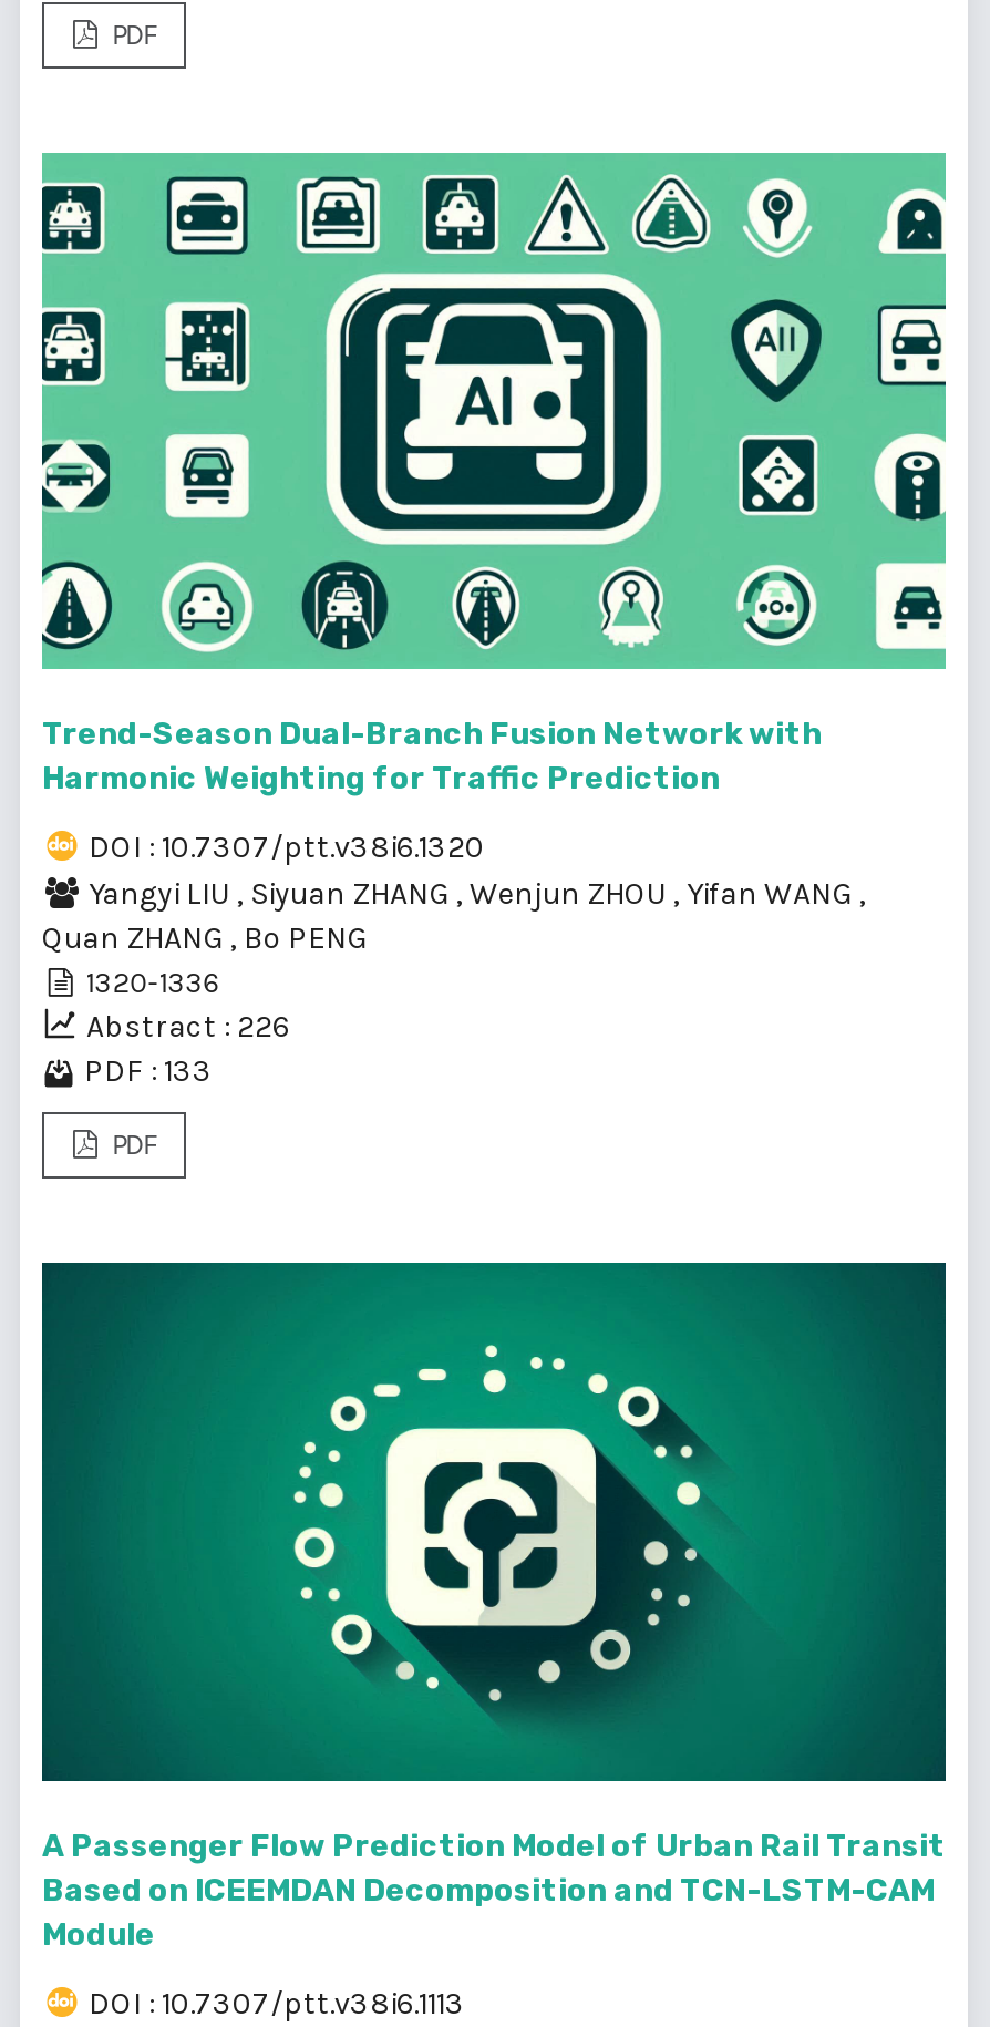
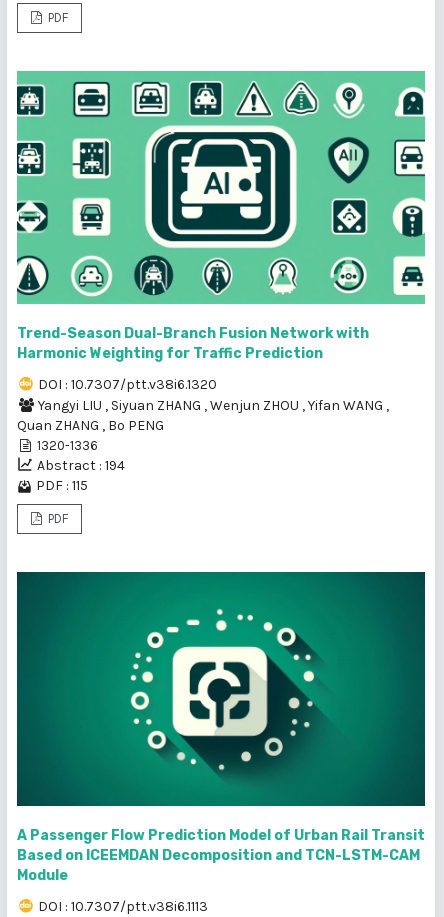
[86,1009,290,1047] Abstract : 226 -> [37,457,125,474] Abstract : 194
[84,1053,213,1091] PDF : 133 -> [36,477,88,494] PDF : 115

